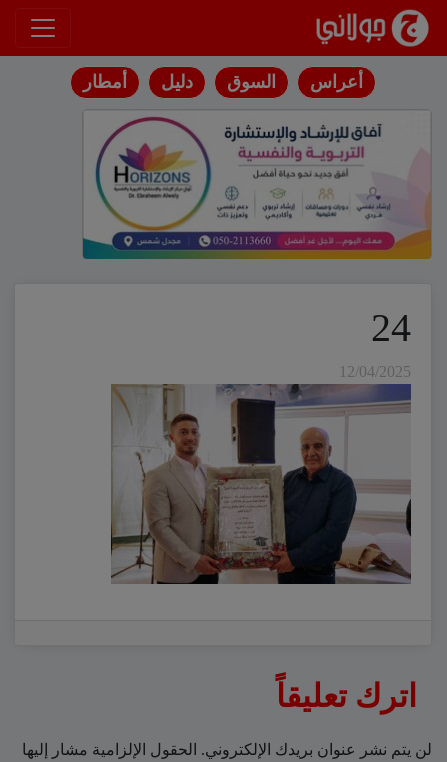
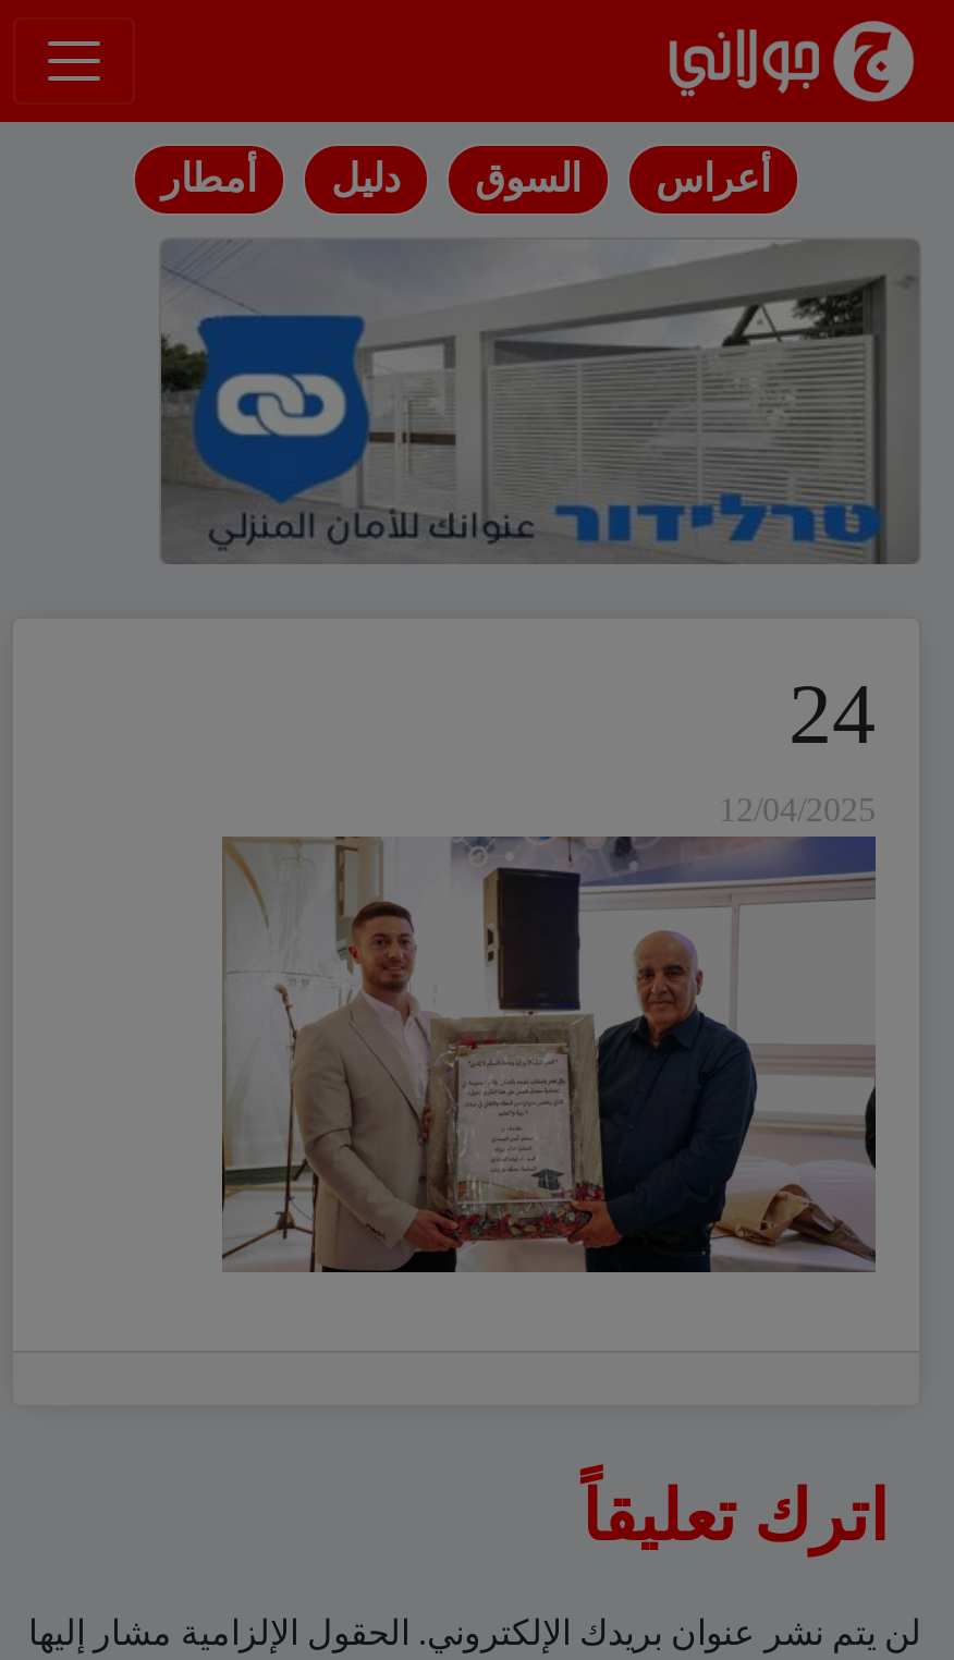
[83,111,432,260] [image] -> [159,240,919,566] [image]

